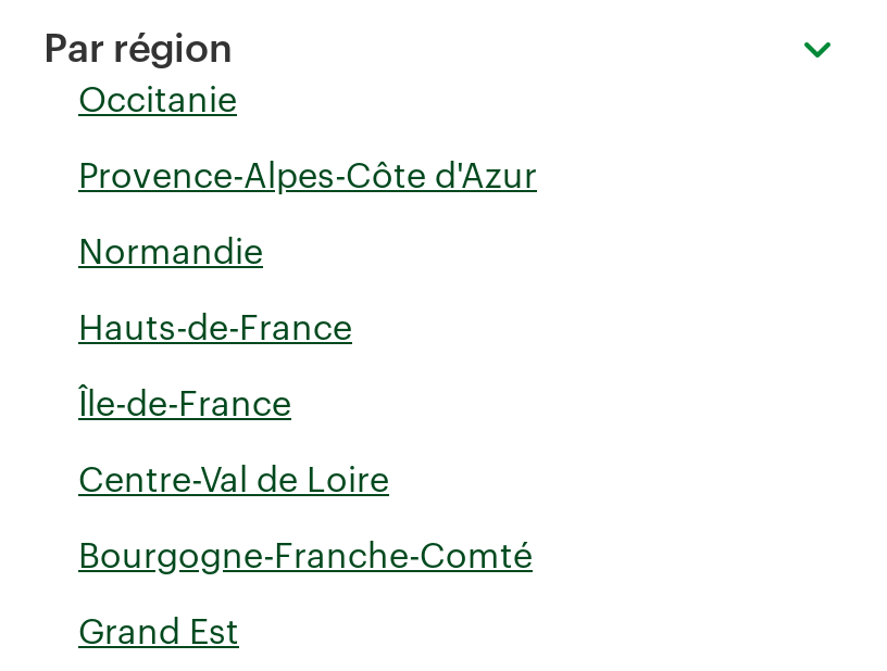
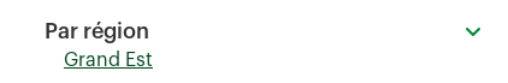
[78,84,537,575] Occitanie | Provence-Alpes-Côte d'Azur | Normandie | Hauts-de-France | Île-de-France | Centre-Val de Loire | Bourgogne-Franche-Comté -> none

